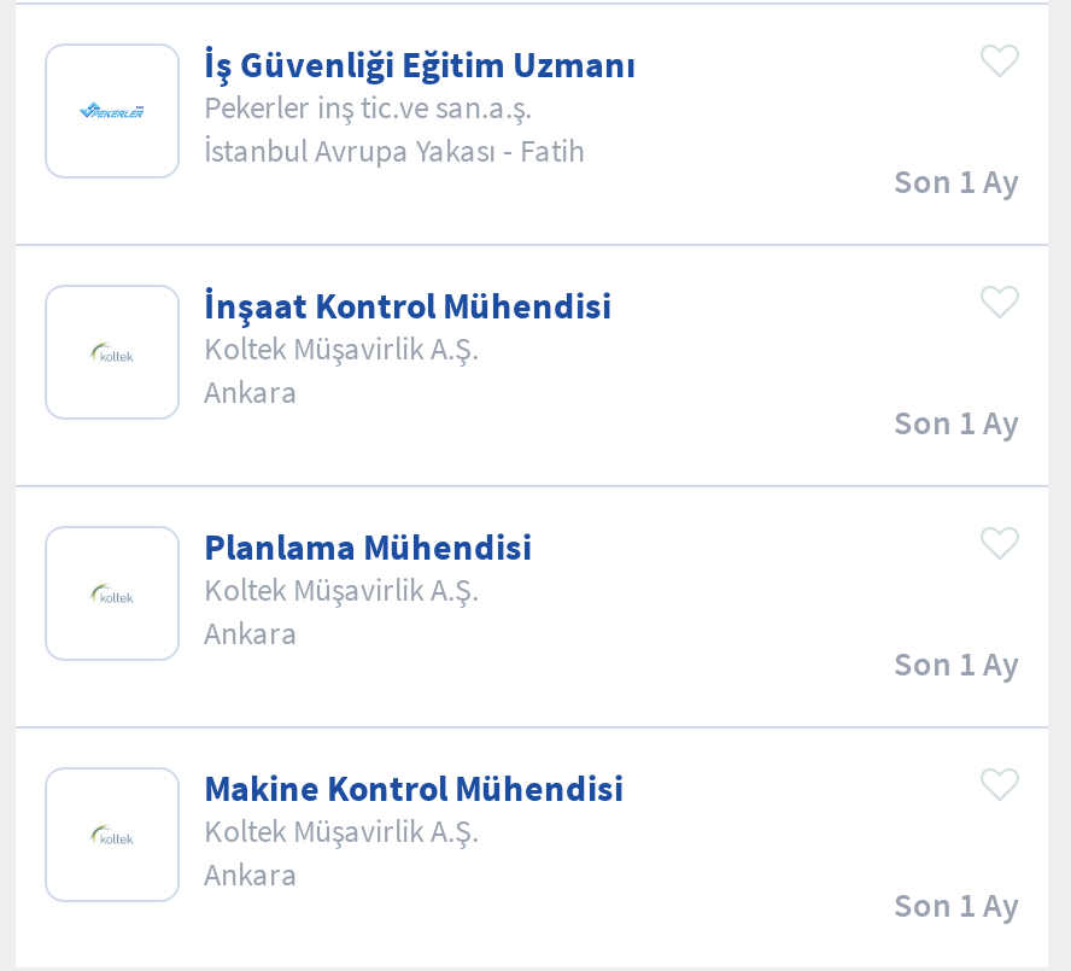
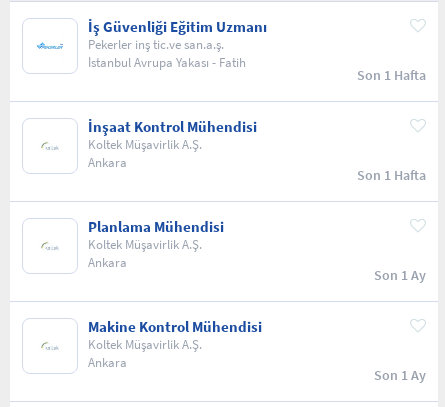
[894,159,1019,203] Son 1 Ay -> [357,66,426,84] Son 1 Hafta
[894,400,1019,444] Son 1 Ay -> [357,166,426,184] Son 1 Hafta

